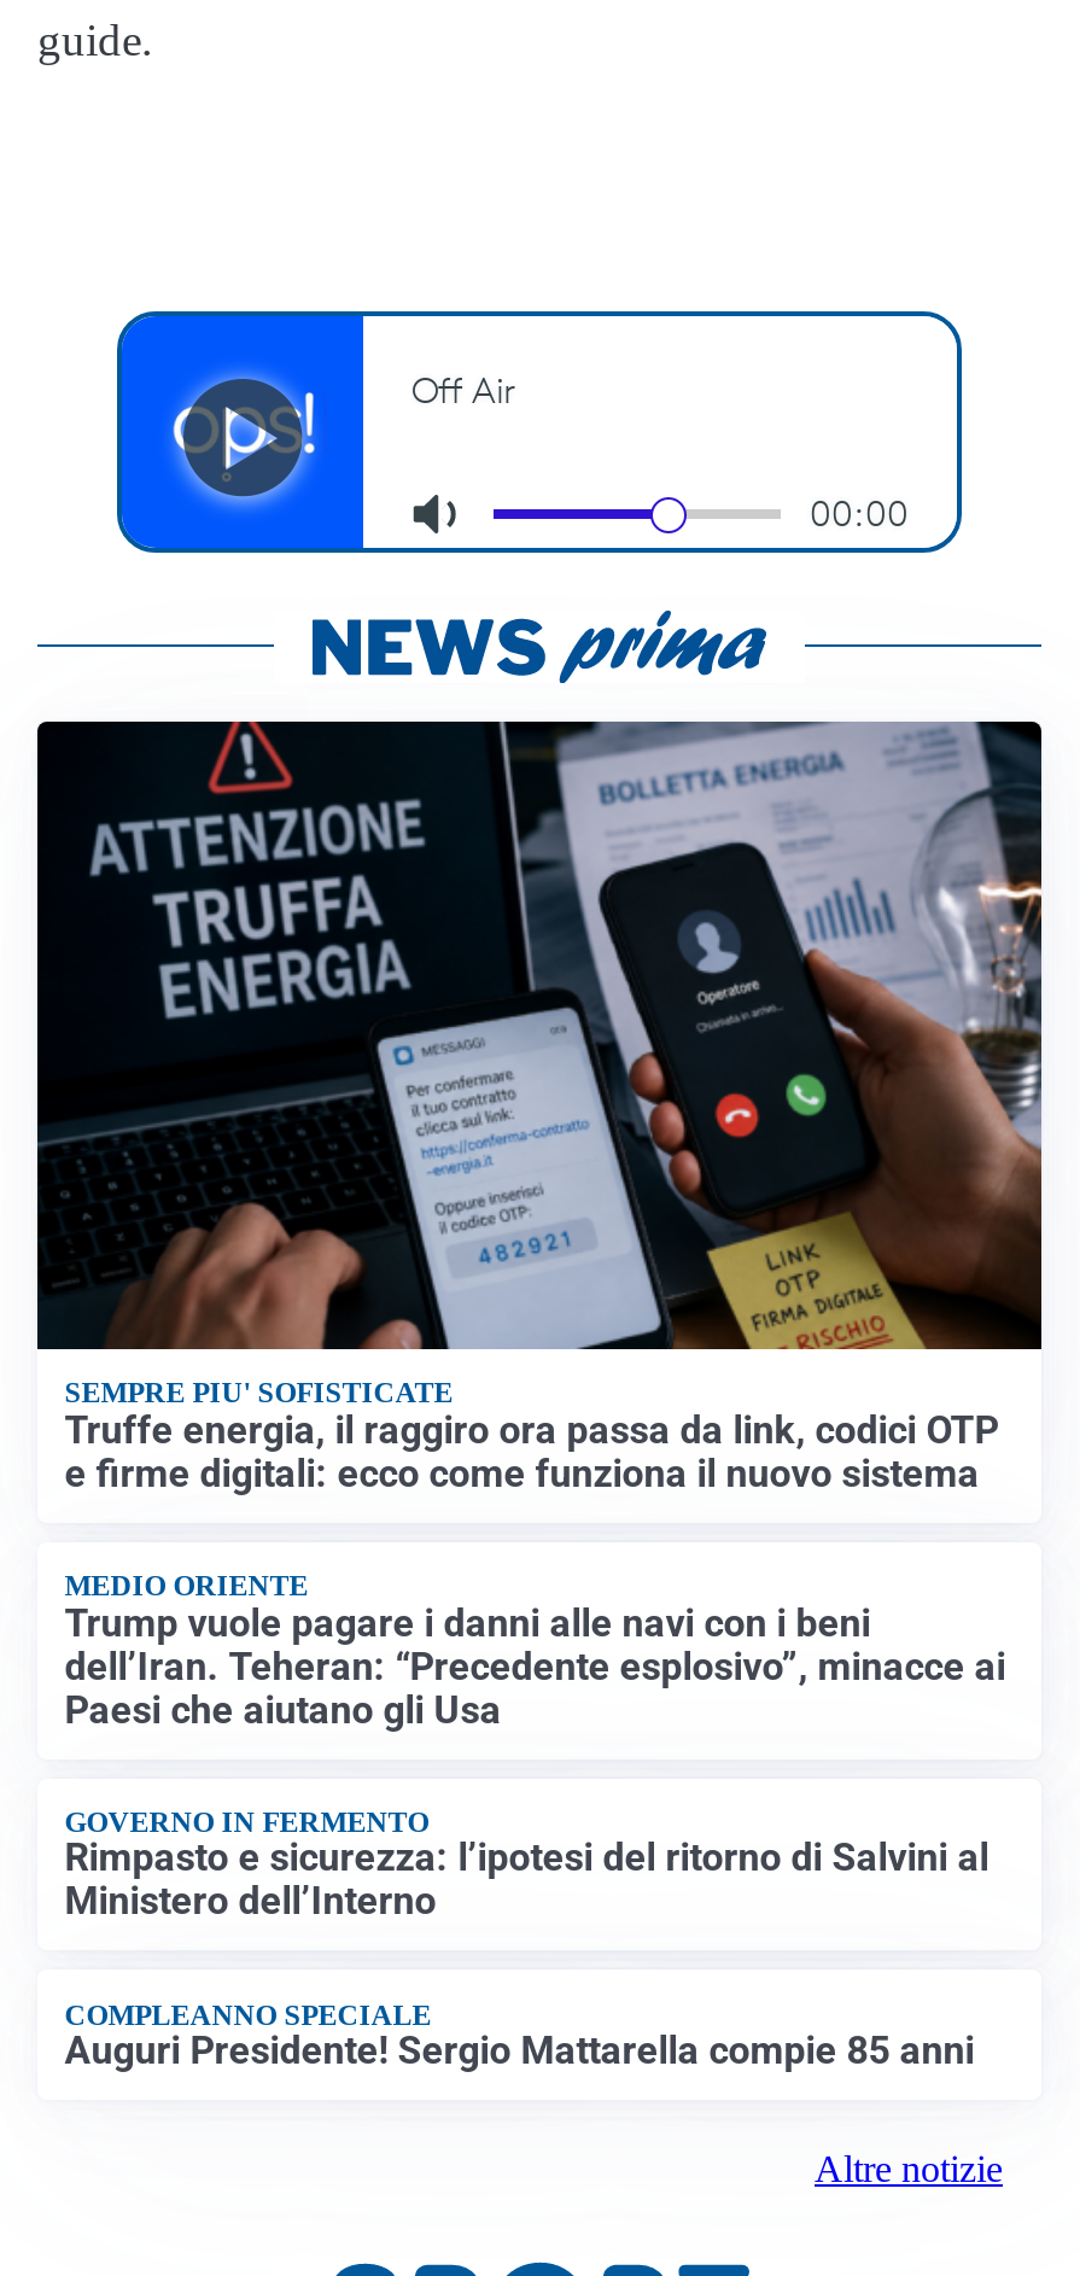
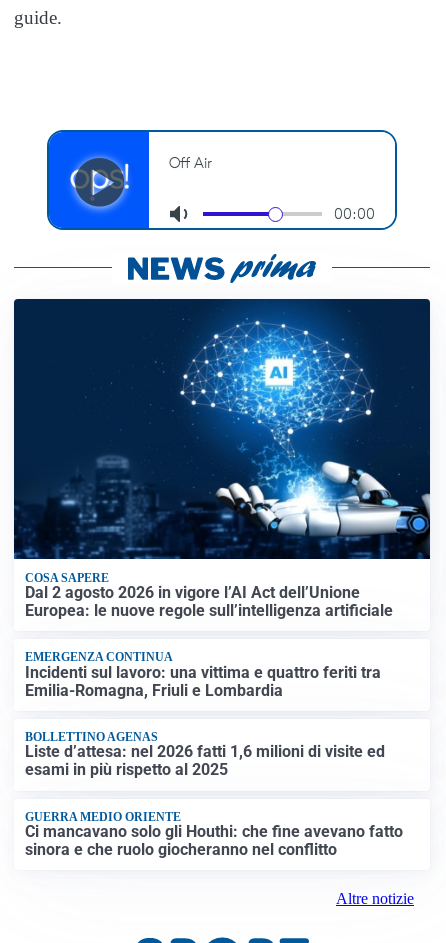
[35,719,1044,1496] [image] | SEMPRE PIU' SOFISTICATE | Truffe energia, il raggiro ora passa da link, codici OTP | e firme digitali: ecco come funziona il nuovo sistema -> [13,298,431,620] [image] | COSA SAPERE | Dal 2 agosto 2026 in vigore l’AI Act dell’Unione | Europea: le nuove regole sull’intelligenza artificiale
[64,1570,1006,1732] MEDIO ORIENTE | Trump vuole pagare i danni alle navi con i beni | dell’Iran. Teheran: “Precedente esplosivo”, minacce ai | Paesi che aiutano gli Usa -> [25,650,381,700] EMERGENZA CONTINUA | Incidenti sul lavoro: una vittima e quattro feriti tra | Emilia-Romagna, Friuli e Lombardia
[64,1805,989,1925] GOVERNO IN FERMENTO | Rimpasto e sicurezza: l’ipotesi del ritorno di Salvini al | Ministero dell’Interno -> [25,730,385,779] BOLLETTINO AGENAS | Liste d’attesa: nel 2026 fatti 1,6 milioni di visite ed | esami in più rispetto al 2025
[64,1998,974,2074] COMPLEANNO SPECIALE | Auguri Presidente! Sergio Mattarella compie 85 anni -> [25,810,403,859] GUERRA MEDIO ORIENTE | Ci mancavano solo gli Houthi: che fine avevano fatto | sinora e che ruolo giocheranno nel conflitto

